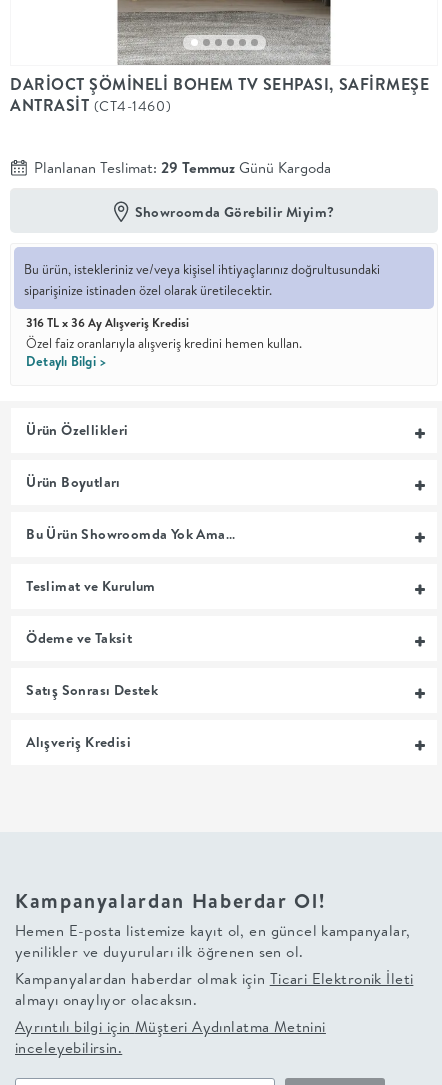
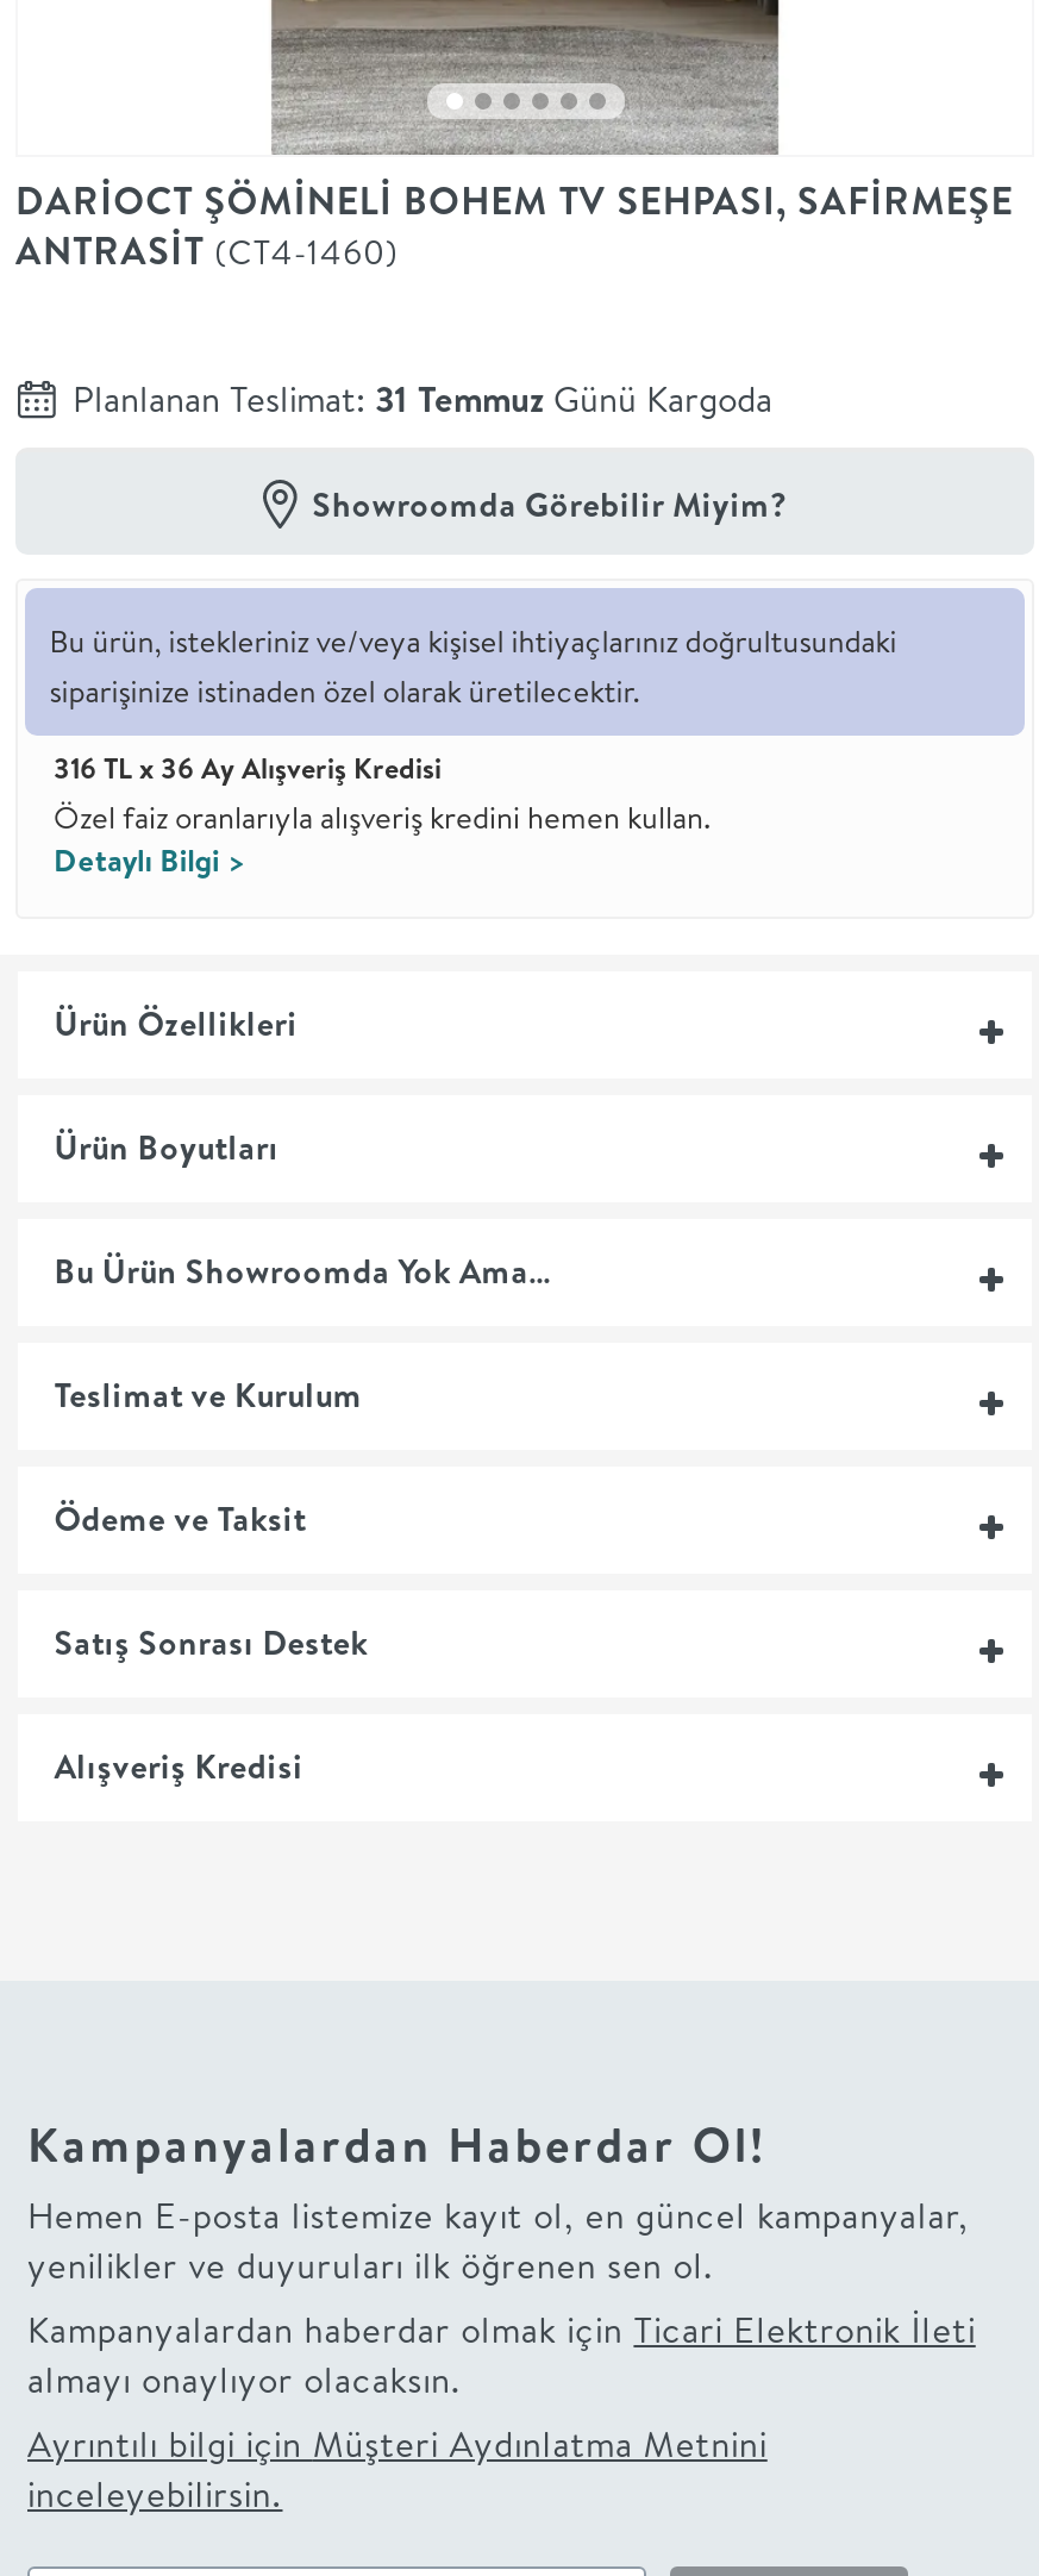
[34,157,331,178] Planlanan Teslimat: 29 Temmuz Günü Kargoda -> [73,374,772,424] Planlanan Teslimat: 31 Temmuz Günü Kargoda

